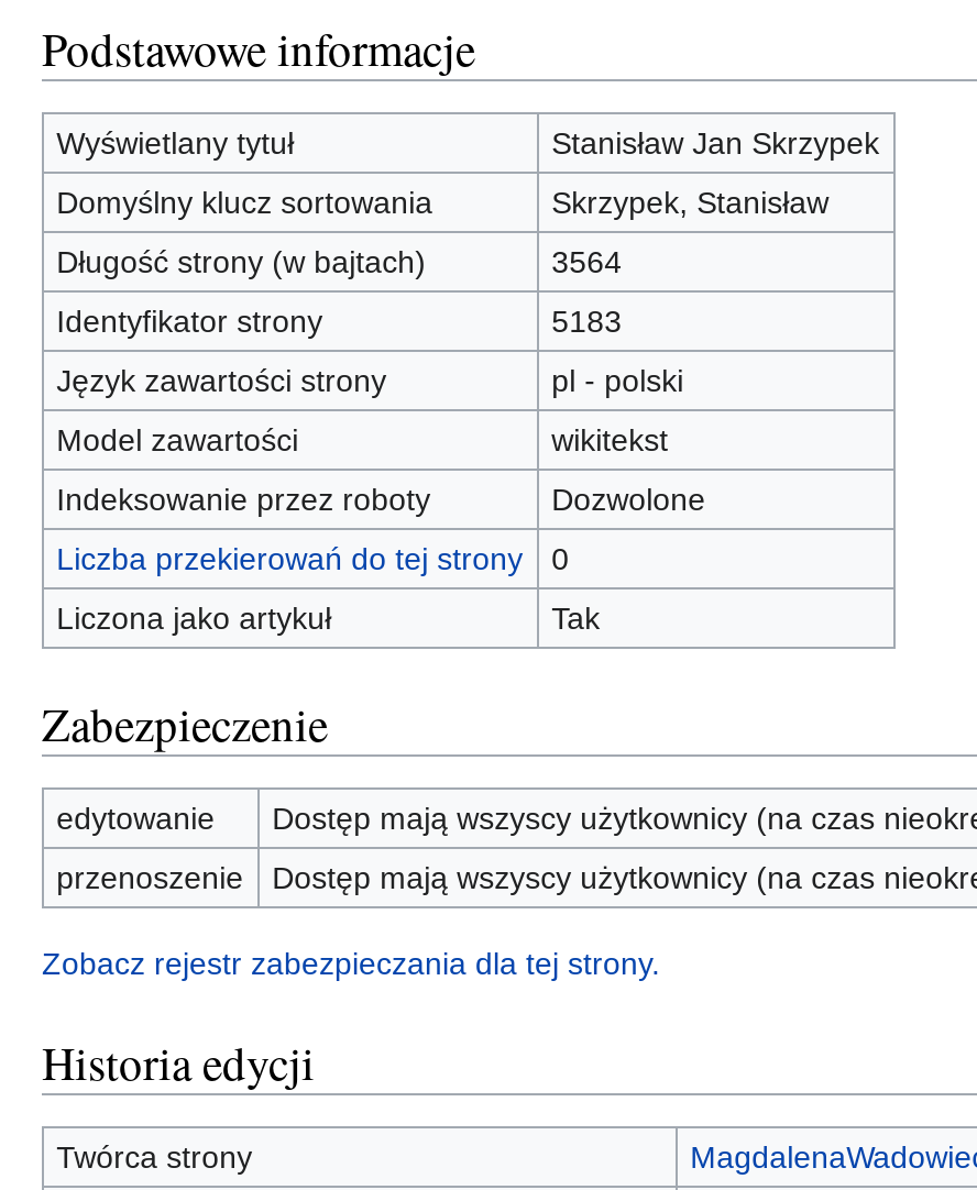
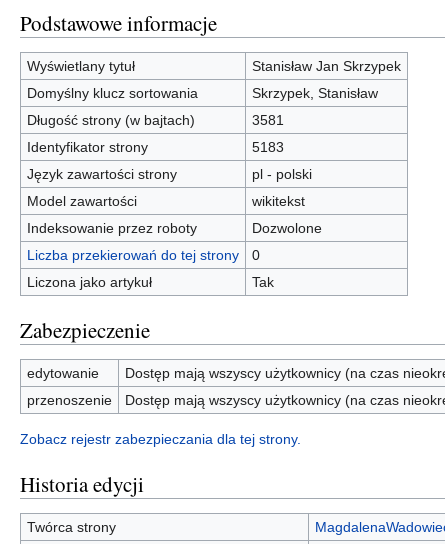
[551,244,622,279] 3564 -> [252,112,284,128] 3581

